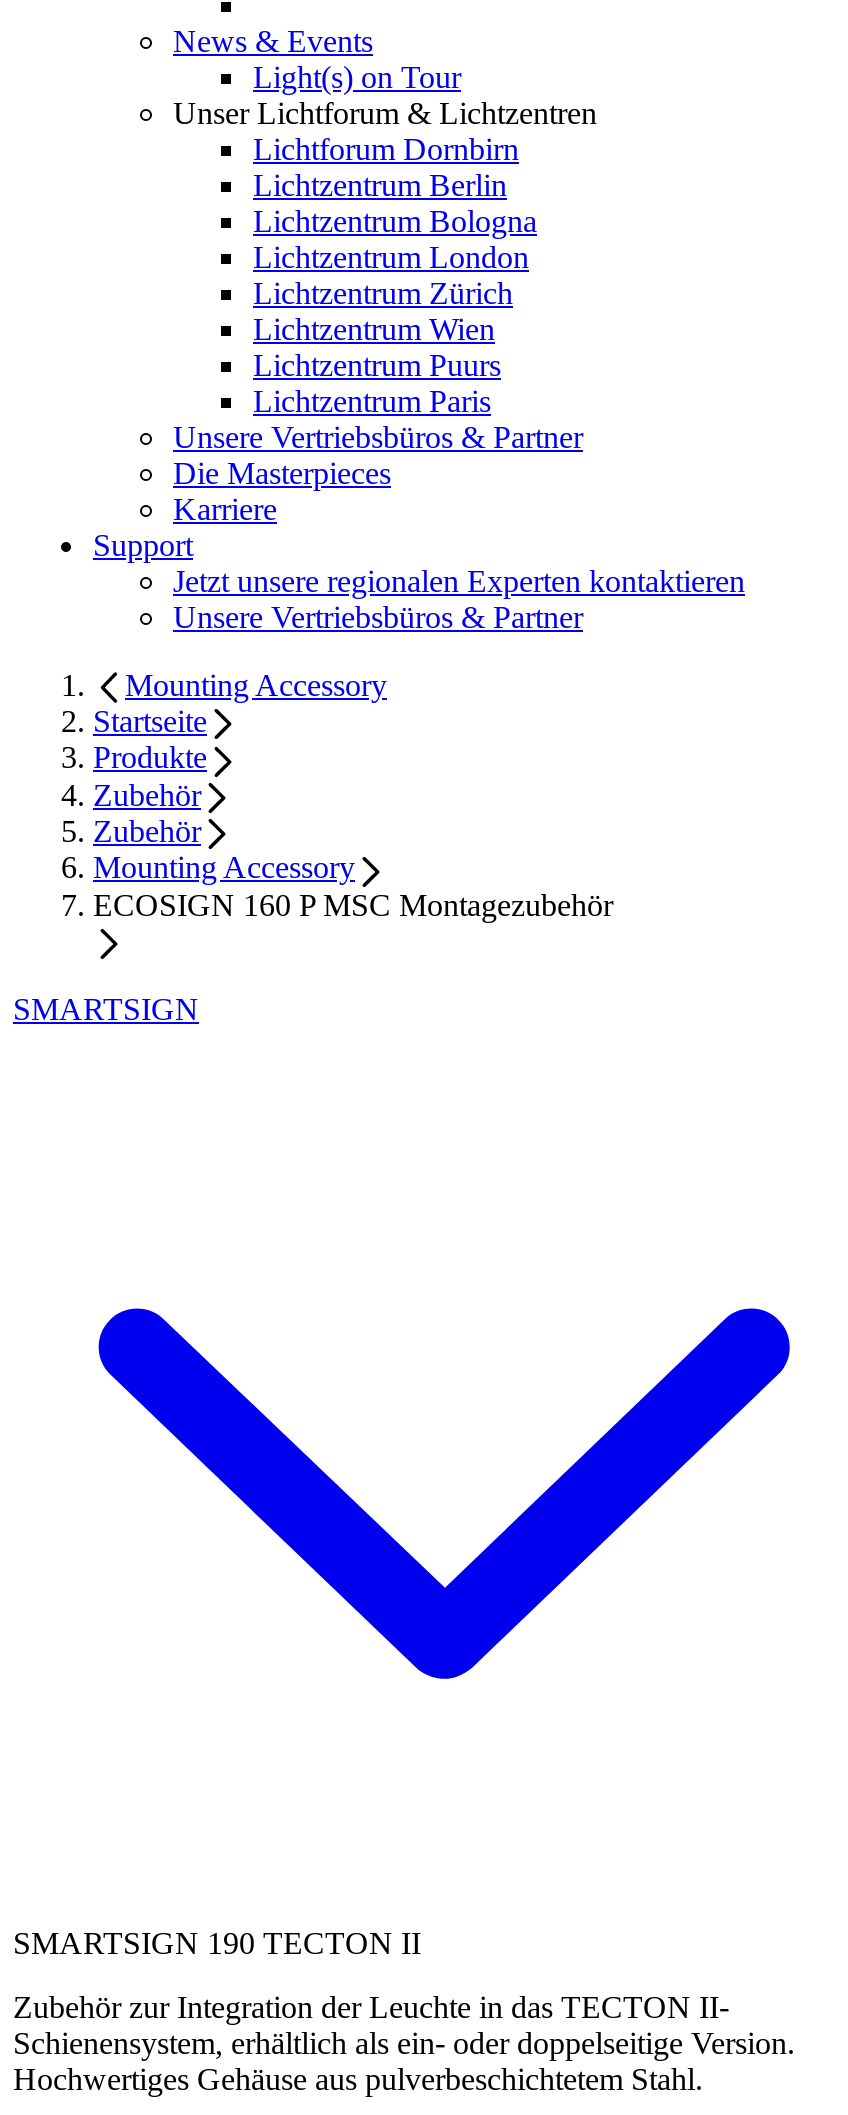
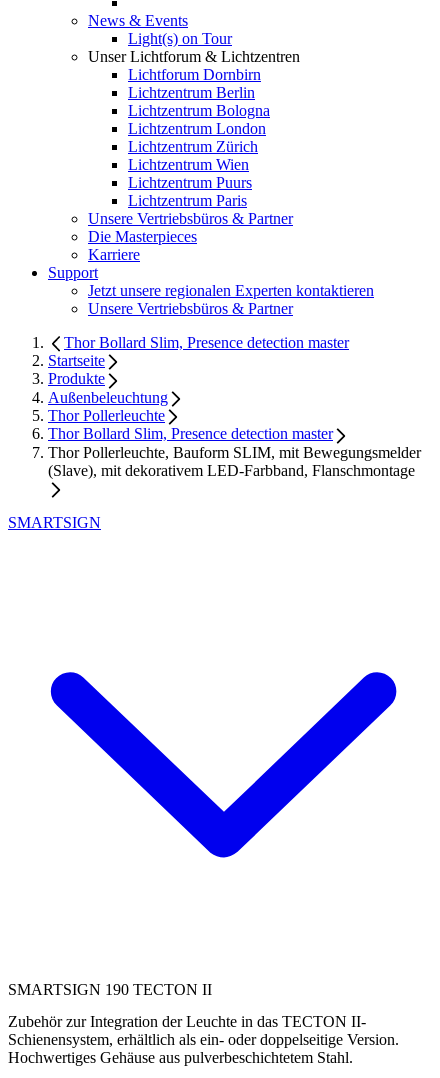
[125,667,387,701] Mounting Accessory -> [64,334,349,351] Thor Bollard Slim, Presence detection master
[93,777,613,921] Zubehör | Zubehör | Mounting Accessory | ECOSIGN 160 P MSC Montagezubehör -> [48,389,421,479] Außenbeleuchtung | Thor Pollerleuchte | Thor Bollard Slim, Presence detection master | Thor Pollerleuchte, Bauform SLIM, mit Bewegungsmelder | (Slave), mit dekorativem LED-Farbband, Flanschmontage

